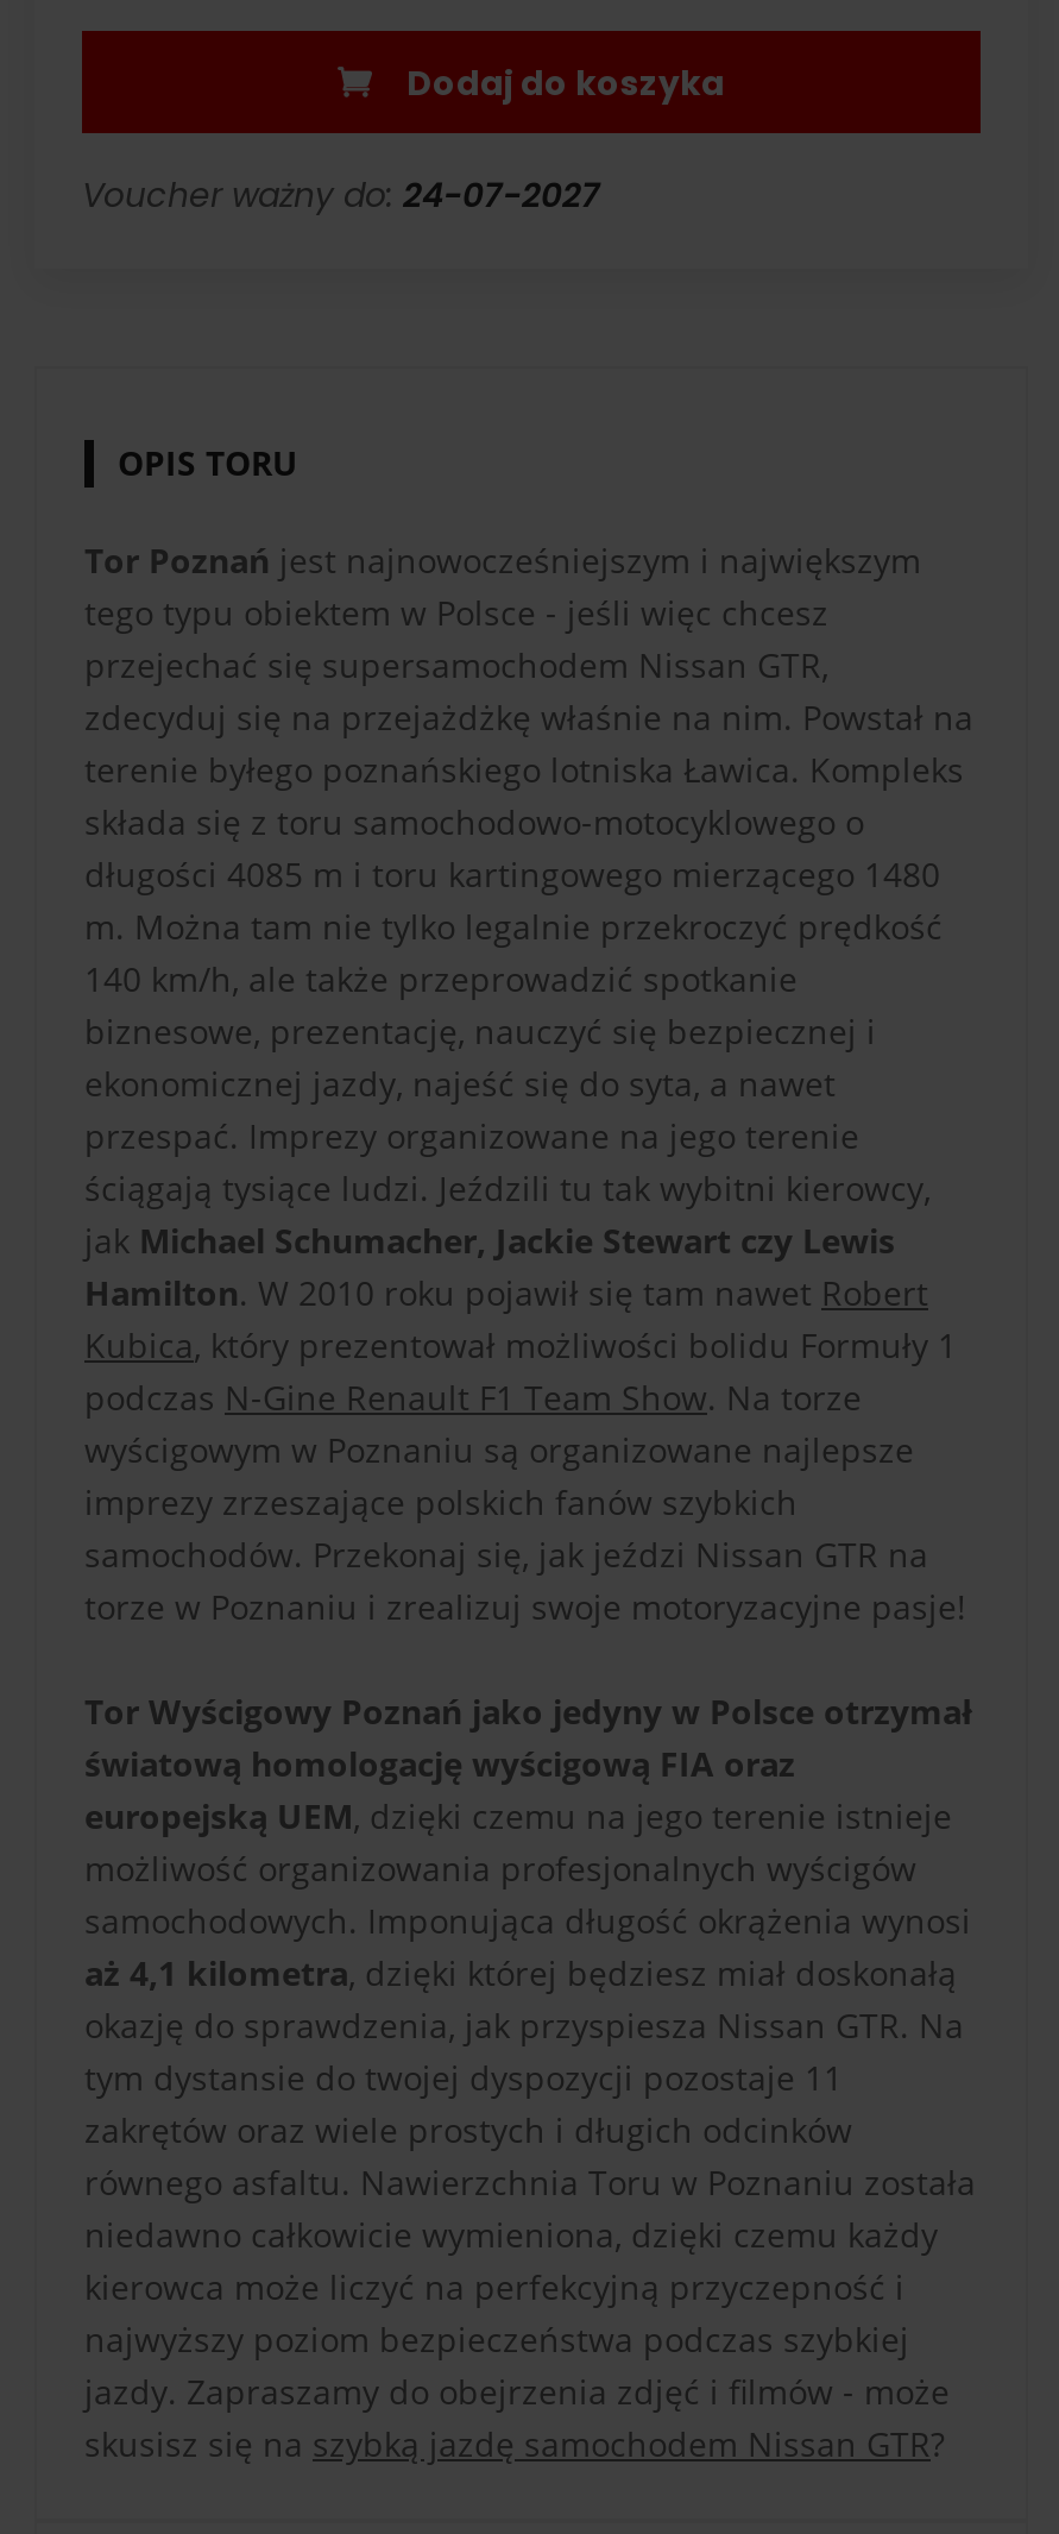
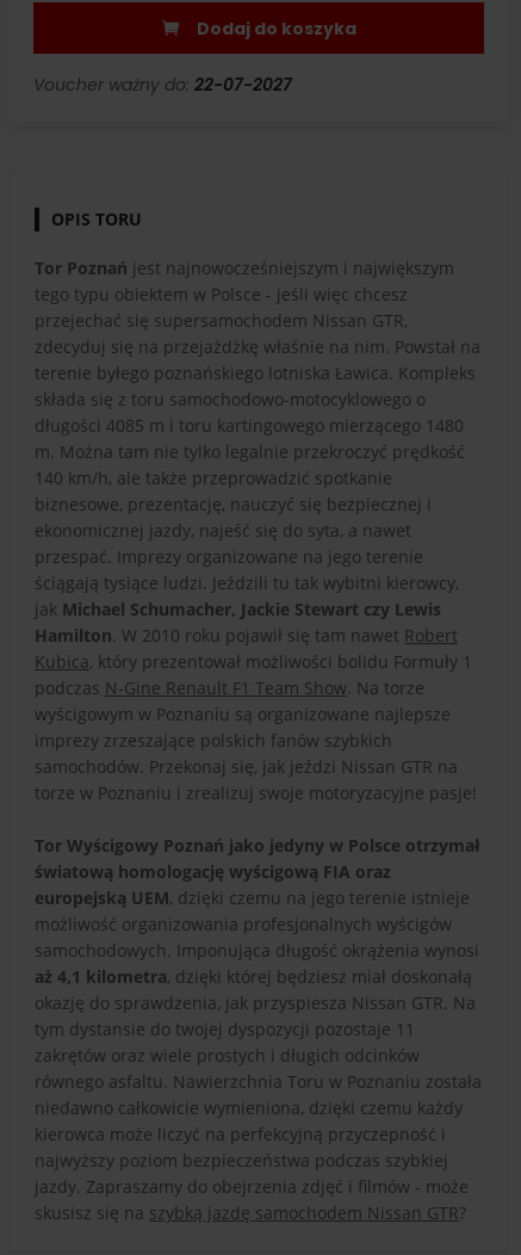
[82,171,600,219] Voucher ważny do: 24-07-2027 -> [33,73,292,97] Voucher ważny do: 22-07-2027

